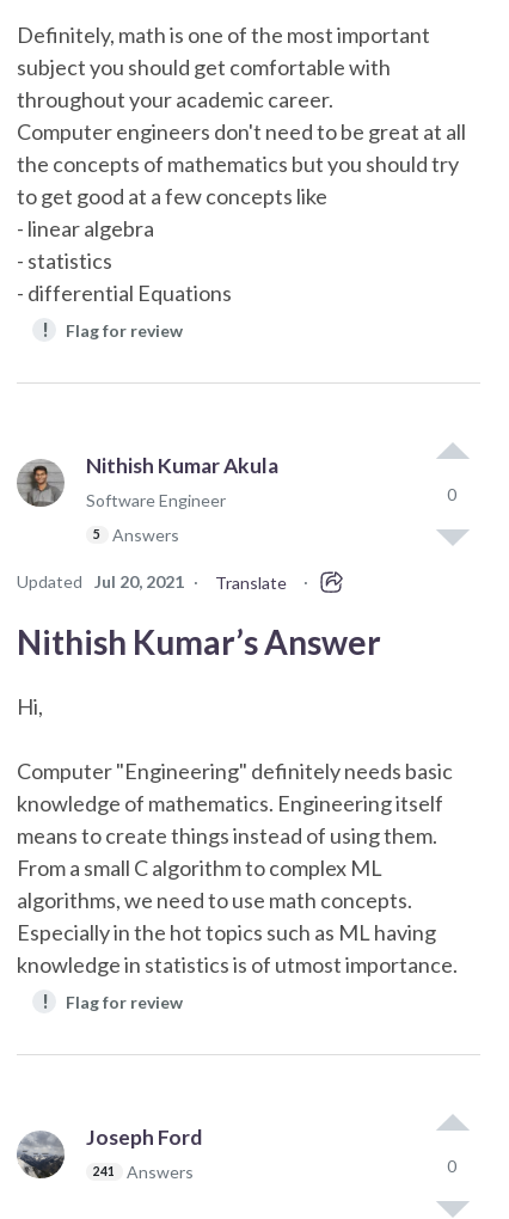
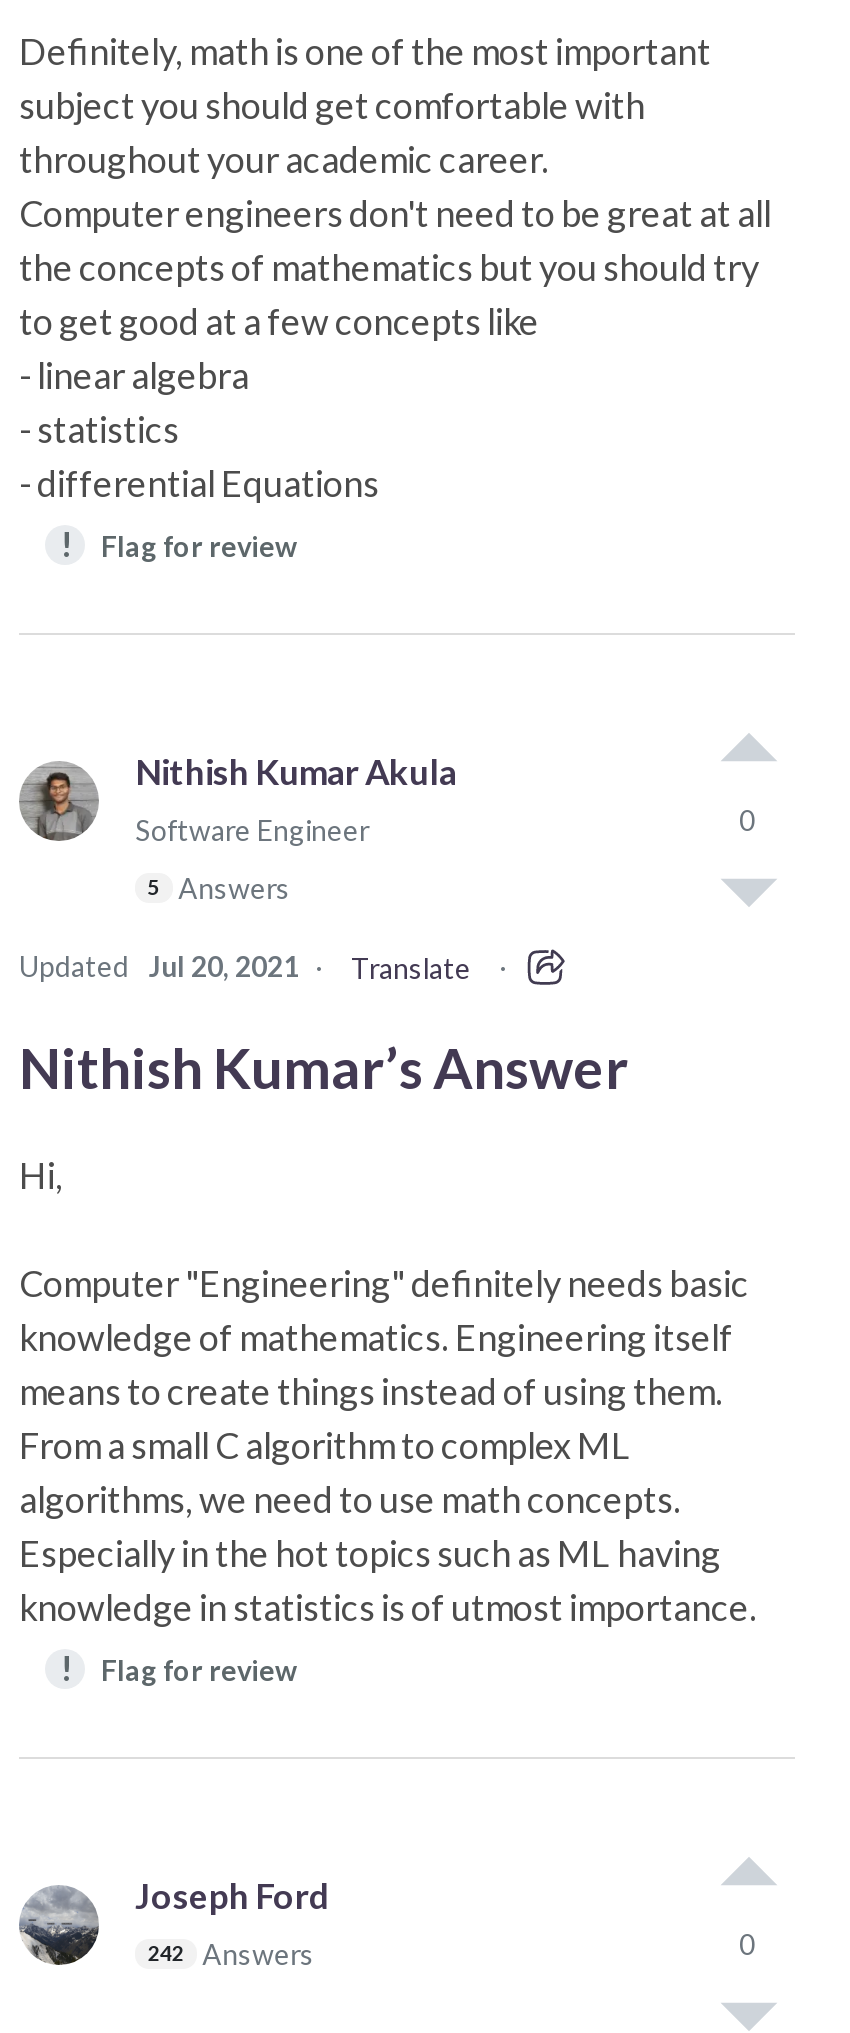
[94,1161,193,1181] 241 Answers -> [148,1936,314,1970] 242 Answers

